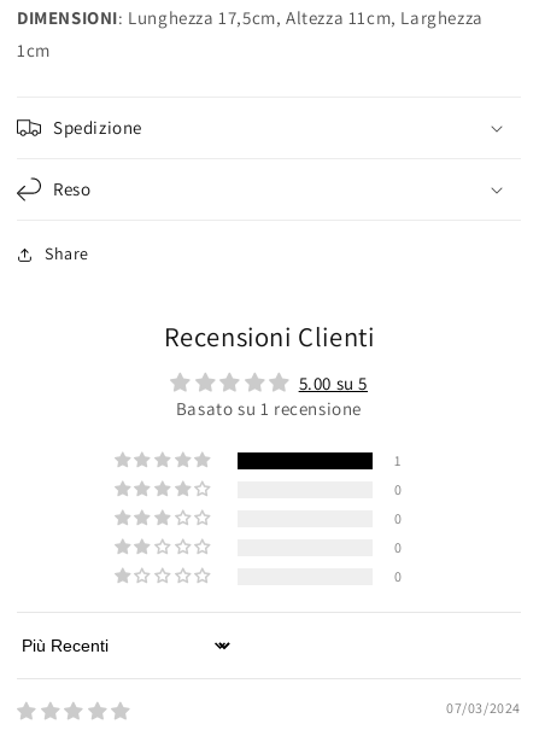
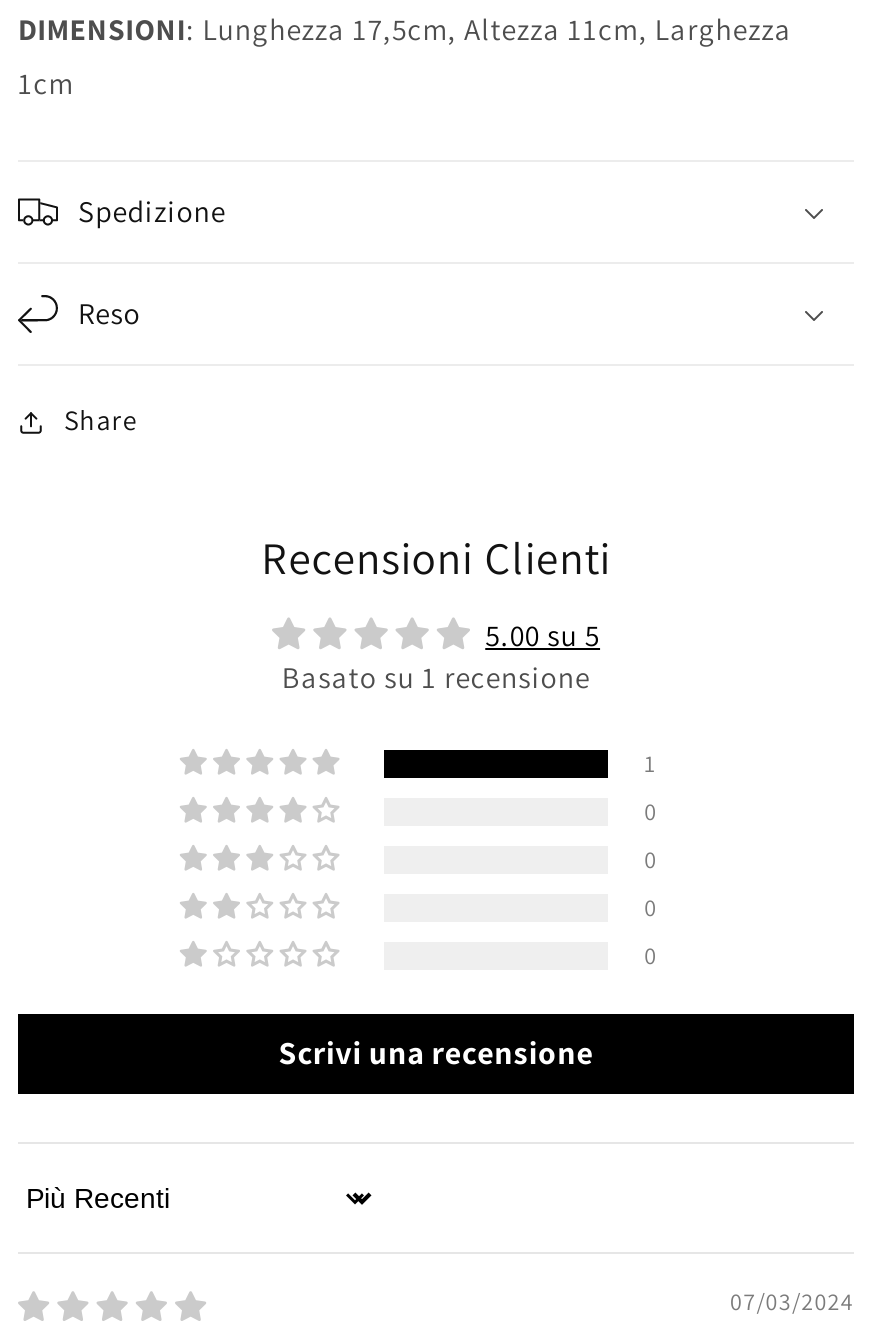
none -> [278,1032,594,1074] Scrivi una recensione

